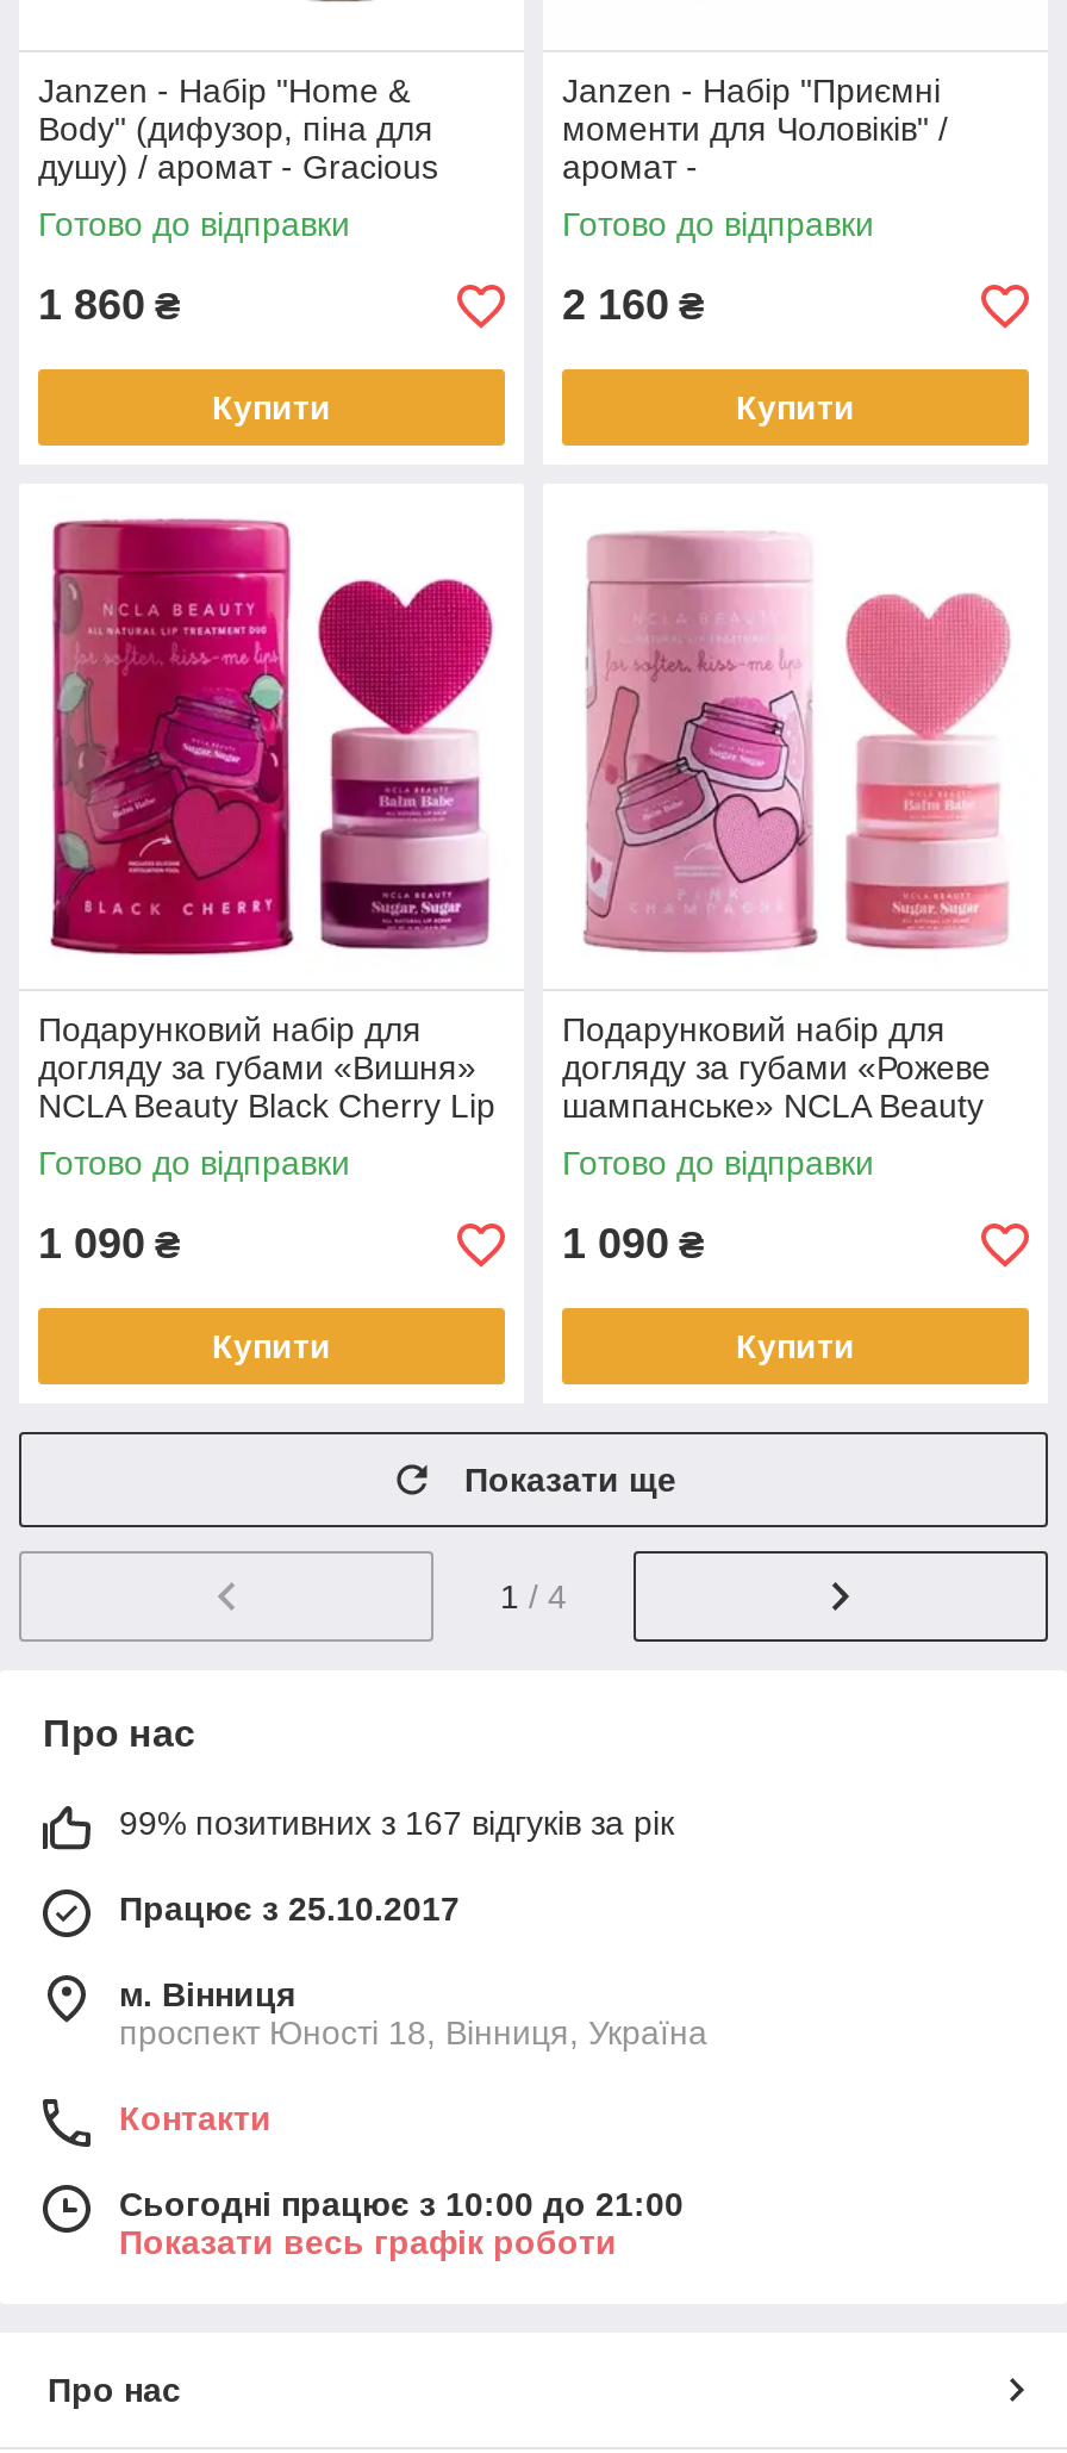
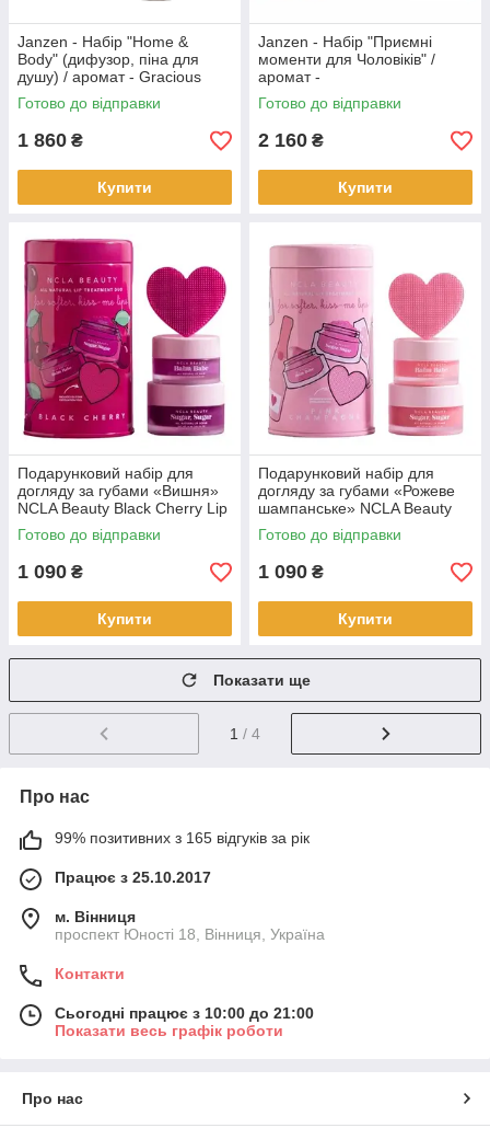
[119,1804,674,1842] 99% позитивних з 167 відгуків за рік -> [55,829,310,847] 99% позитивних з 165 відгуків за рік

